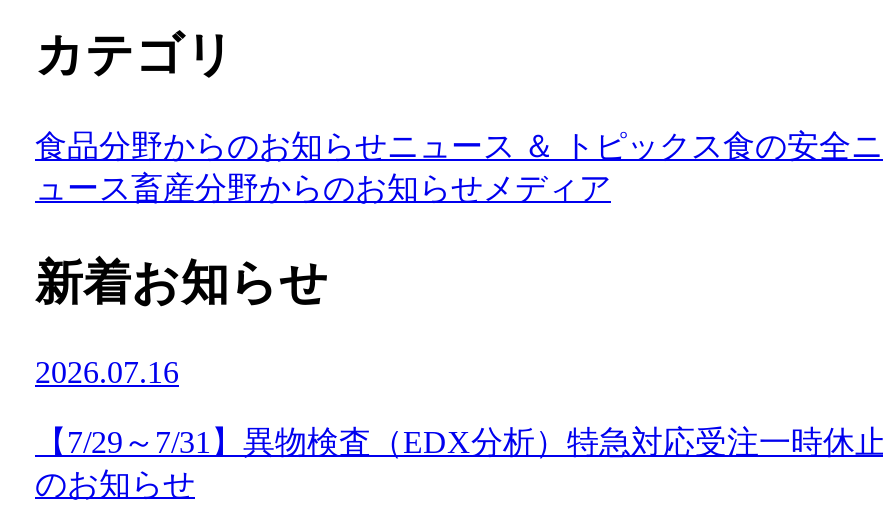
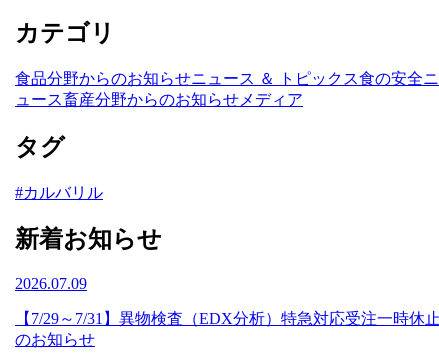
none -> [15,134,103,200] タグ | #カルバリル
[35,354,179,388] 2026.07.16 -> [15,275,87,292] 2026.07.09

